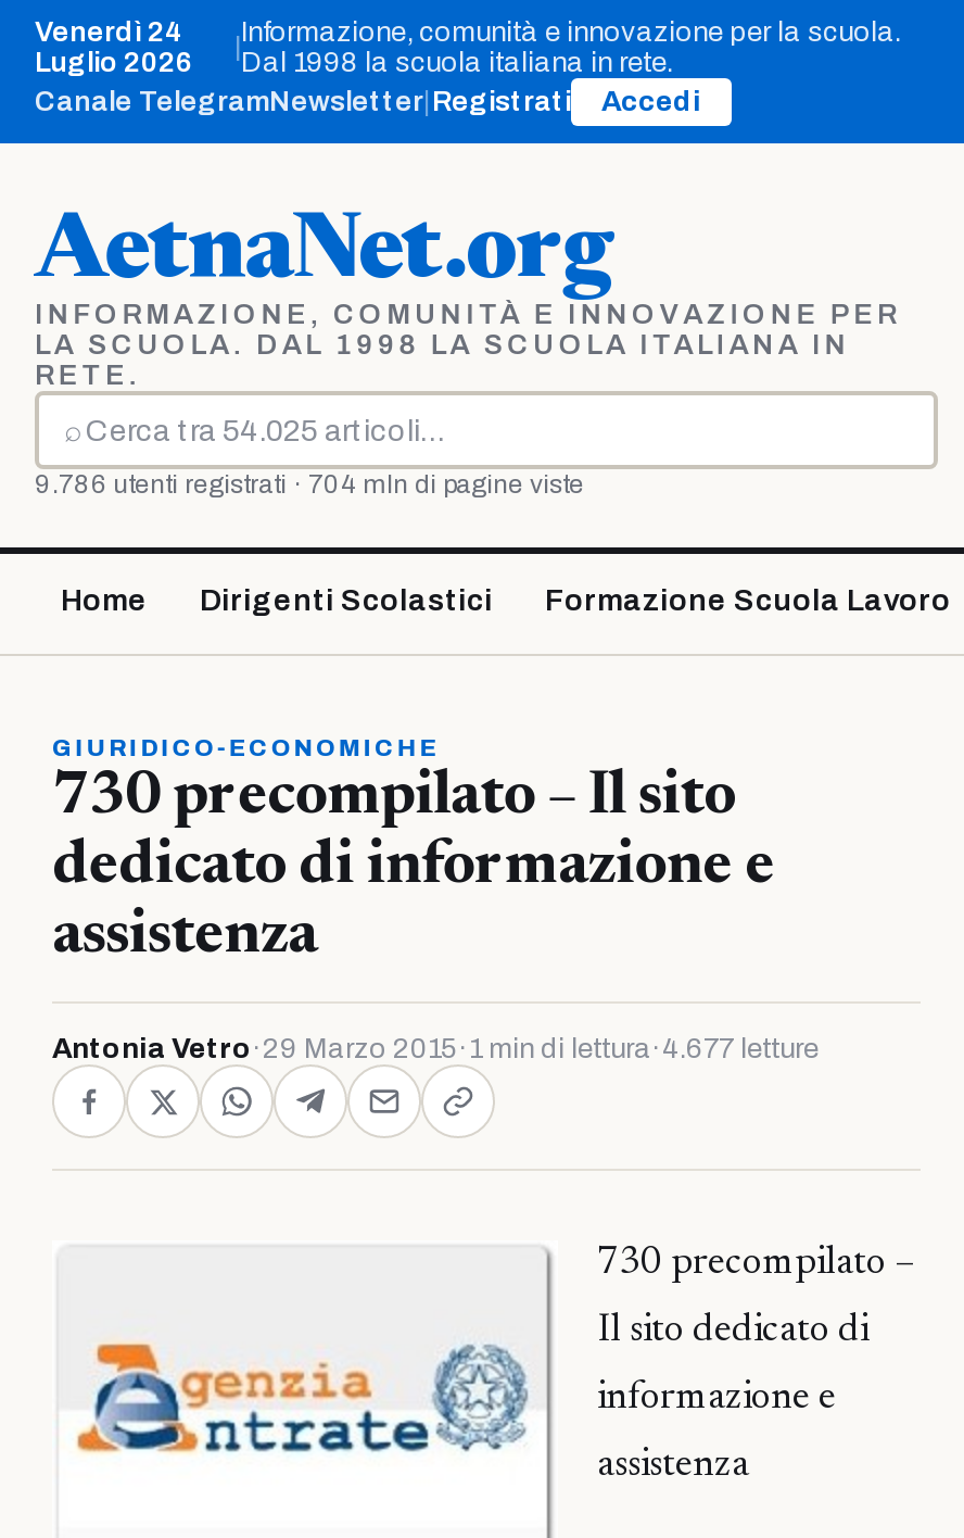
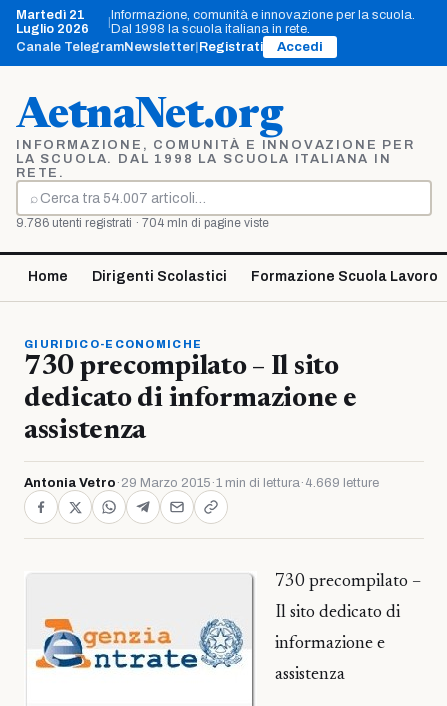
[35,17,185,48] Venerdì 24 -> [16,8,85,22] Martedì 21
[52,1034,819,1064] Antonia Vetro · 29 Marzo 2015 · 1 min di lettura · 4.677 letture -> [24,476,379,490] Antonia Vetro · 29 Marzo 2015 · 1 min di lettura · 4.669 letture

